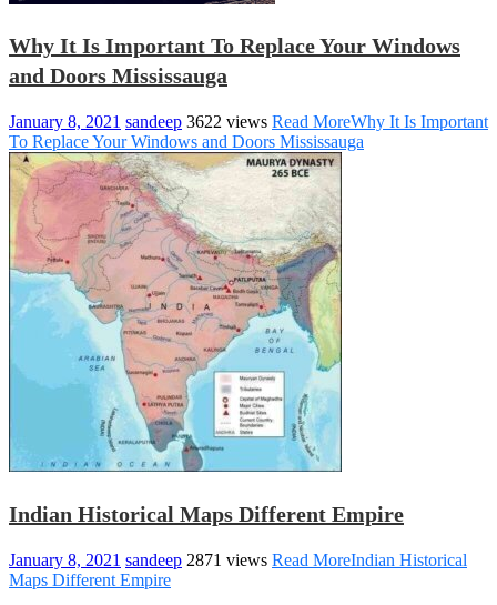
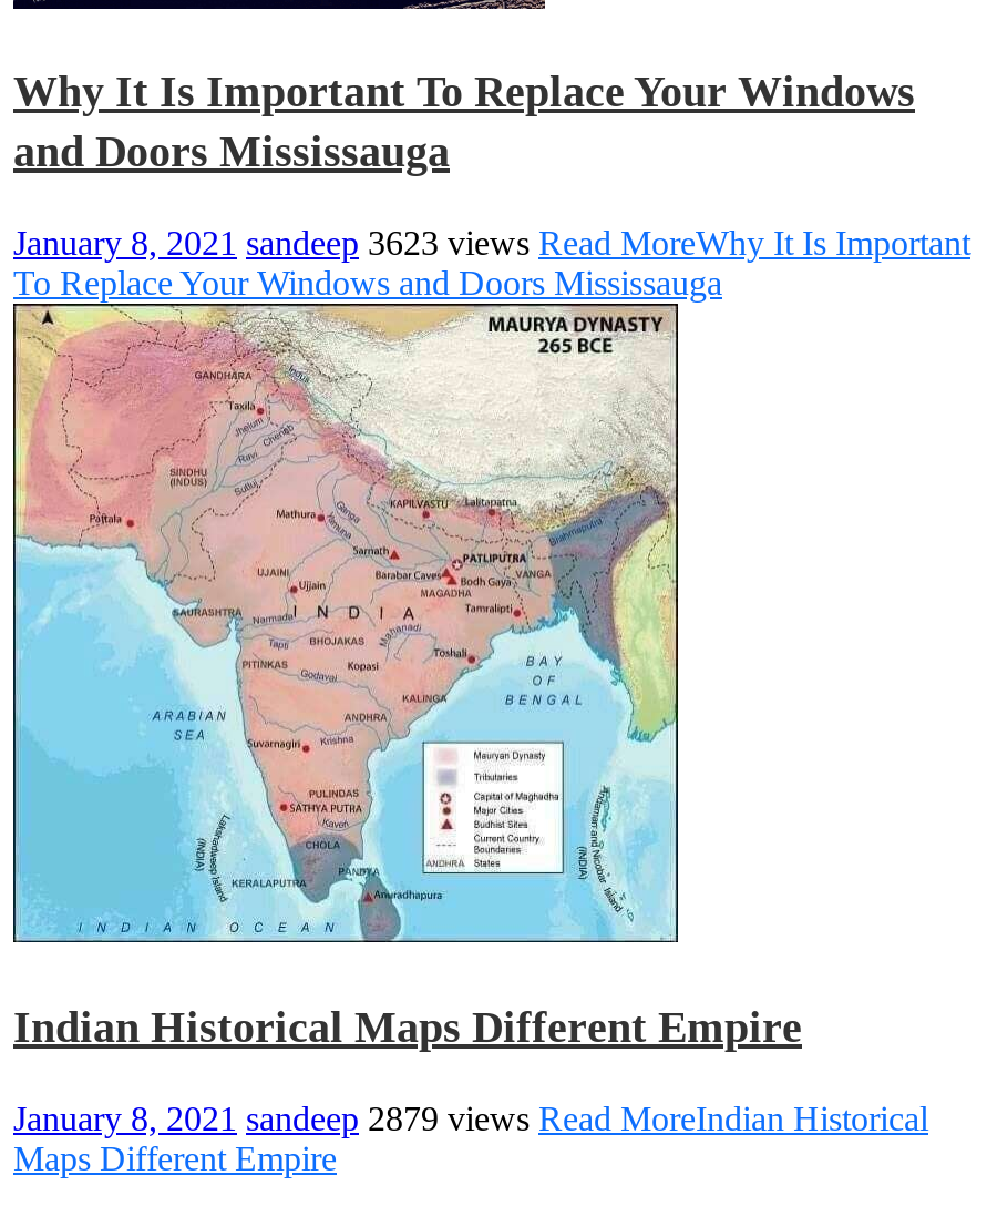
[9,113,488,131] January 8, 2021 sandeep 3622 views Read MoreWhy It Is Important -> [13,225,970,262] January 8, 2021 sandeep 3623 views Read MoreWhy It Is Important
[9,551,467,570] January 8, 2021 sandeep 2871 views Read MoreIndian Historical -> [13,1100,928,1138] January 8, 2021 sandeep 2879 views Read MoreIndian Historical

